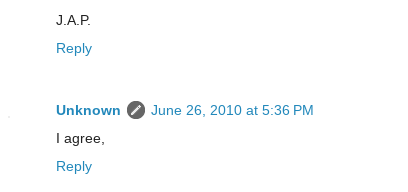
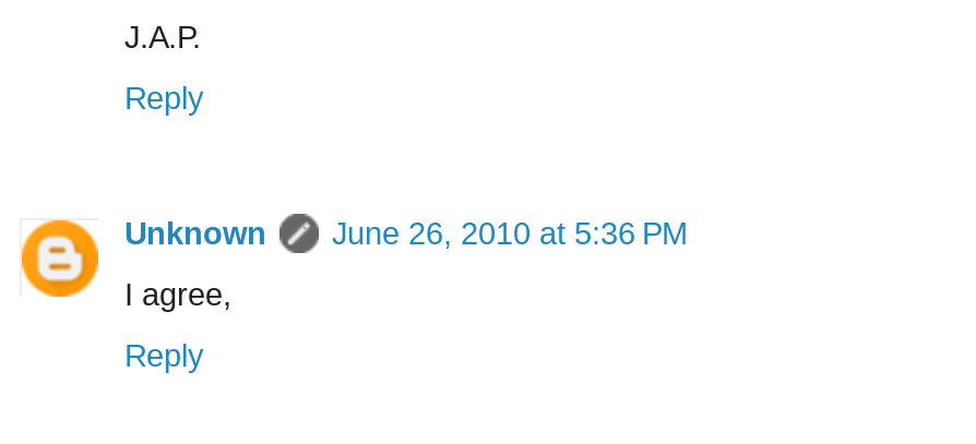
none -> [17,216,100,299] [image]

